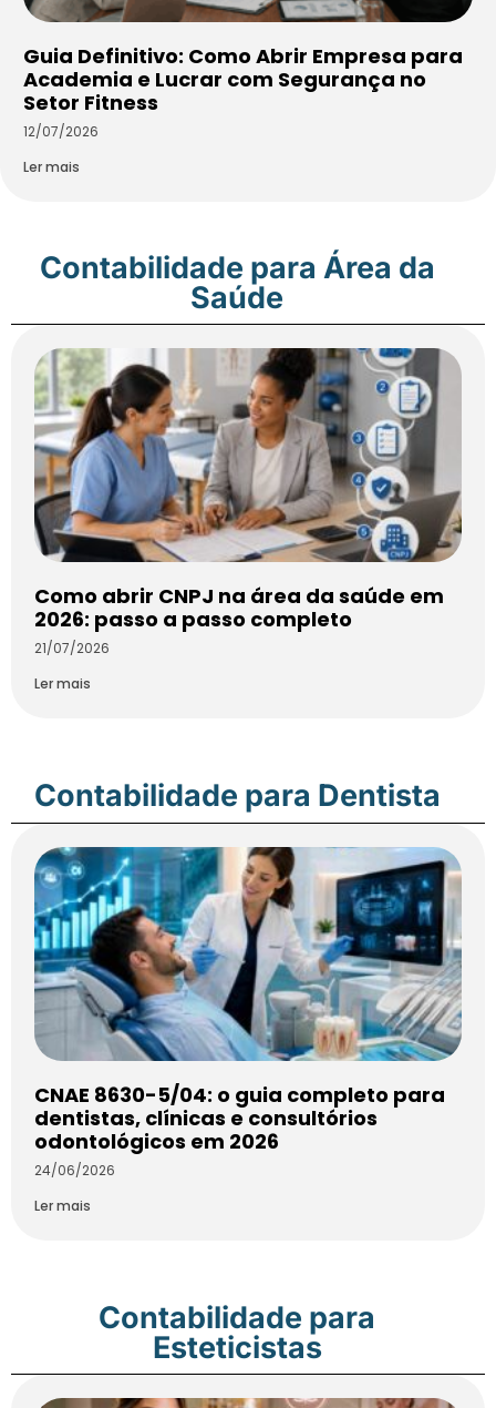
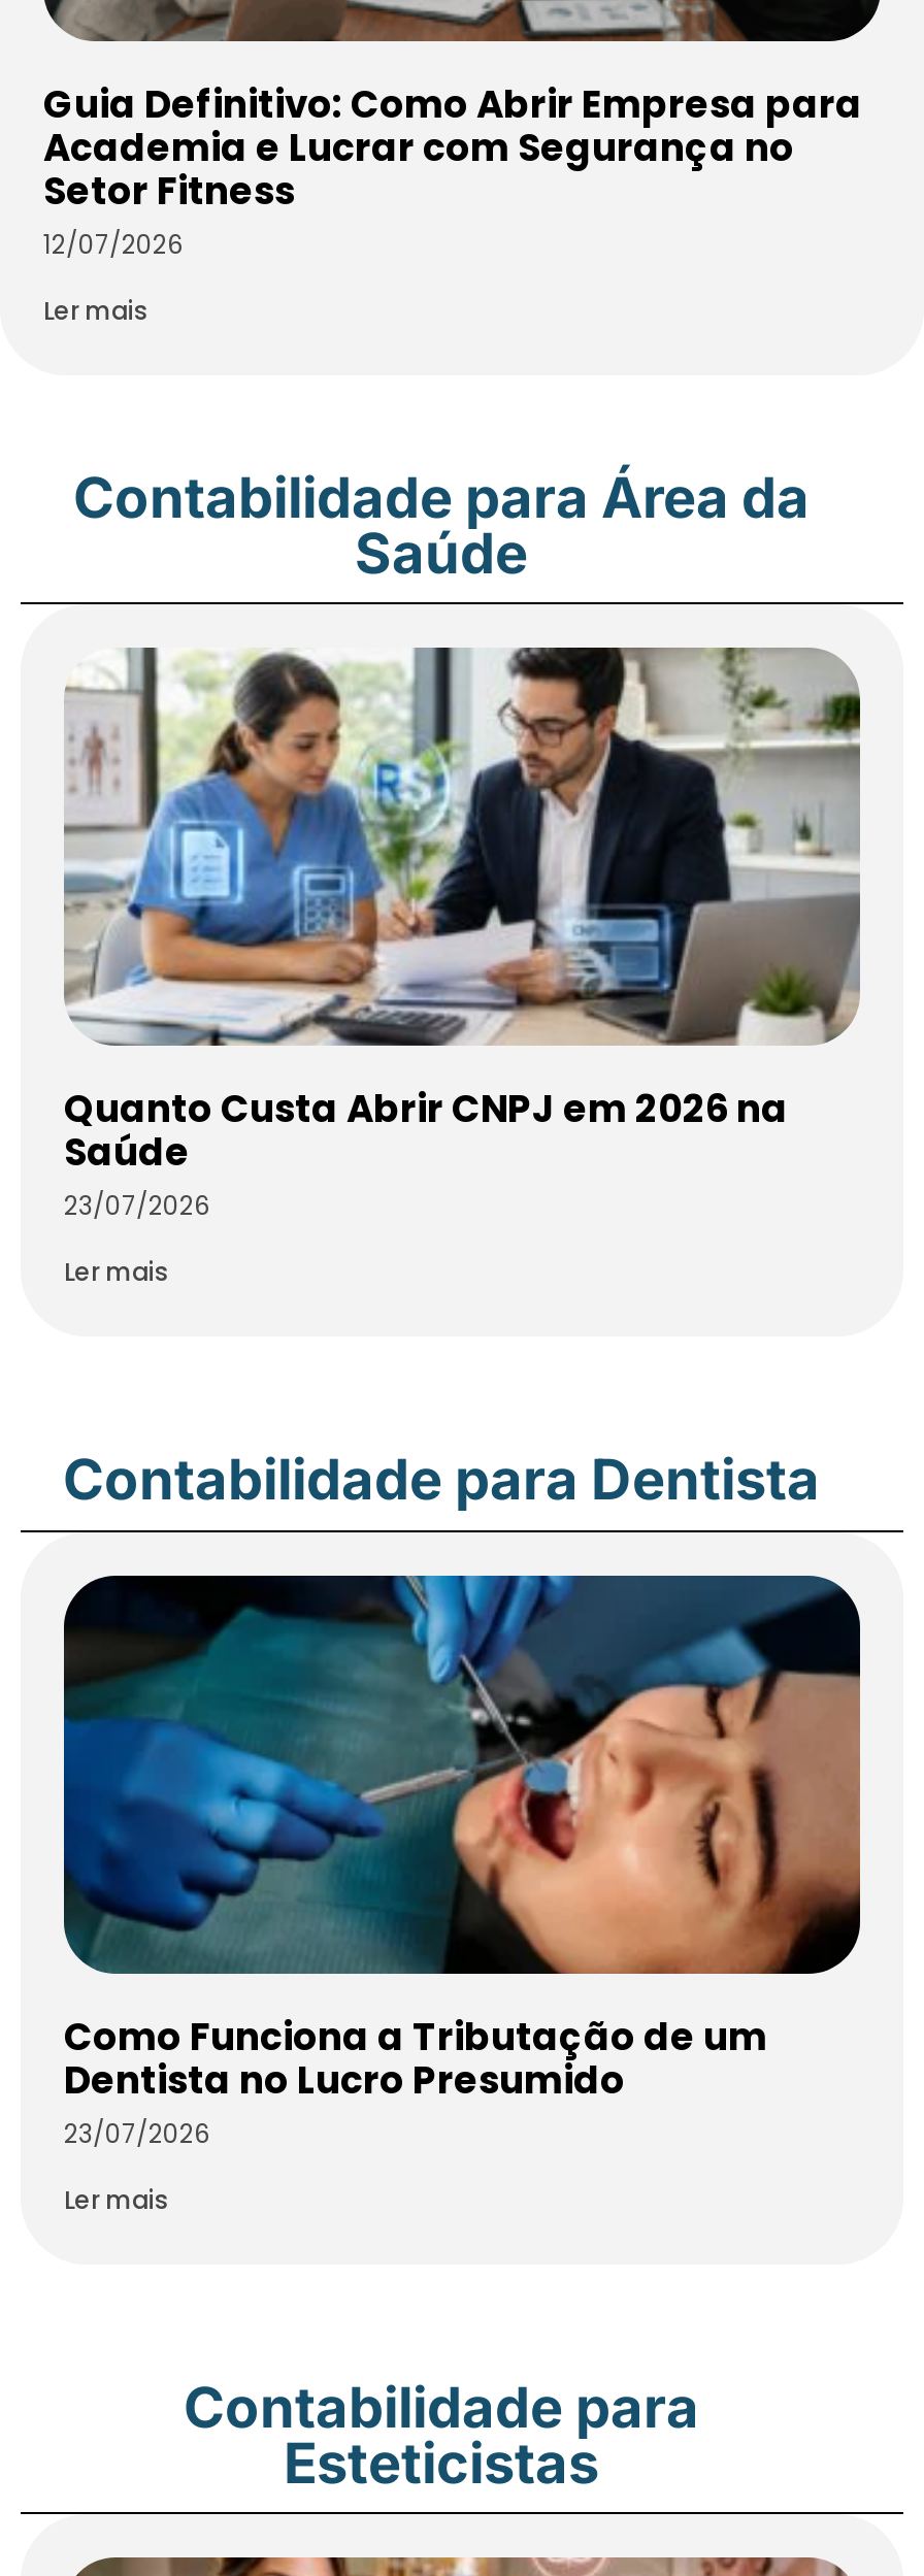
[34,347,462,657] [image] | Como abrir CNPJ na área da saúde em | 2026: passo a passo completo | 21/07/2026 -> [64,648,862,1223] [image] | Quanto Custa Abrir CNPJ em 2026 na | Saúde | 23/07/2026
[33,846,462,1180] [image] | CNAE 8630-5/04: o guia completo para | dentistas, clínicas e consultórios | odontológicos em 2026 | 24/06/2026 -> [62,1574,862,2151] [image] | Como Funciona a Tributação de um | Dentista no Lucro Presumido | 23/07/2026

